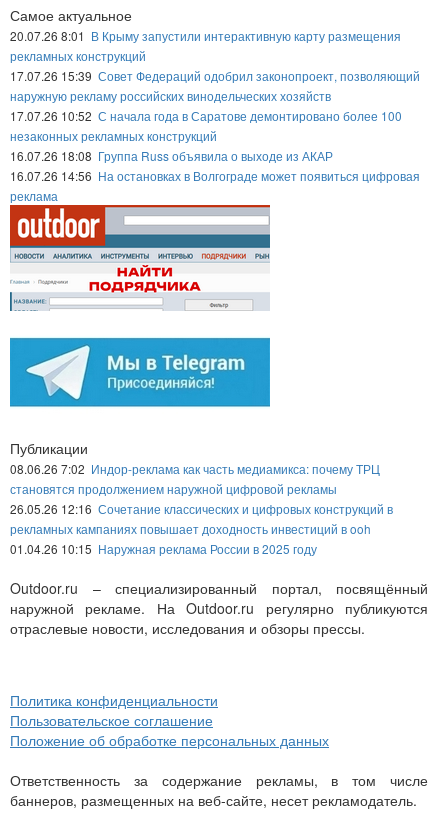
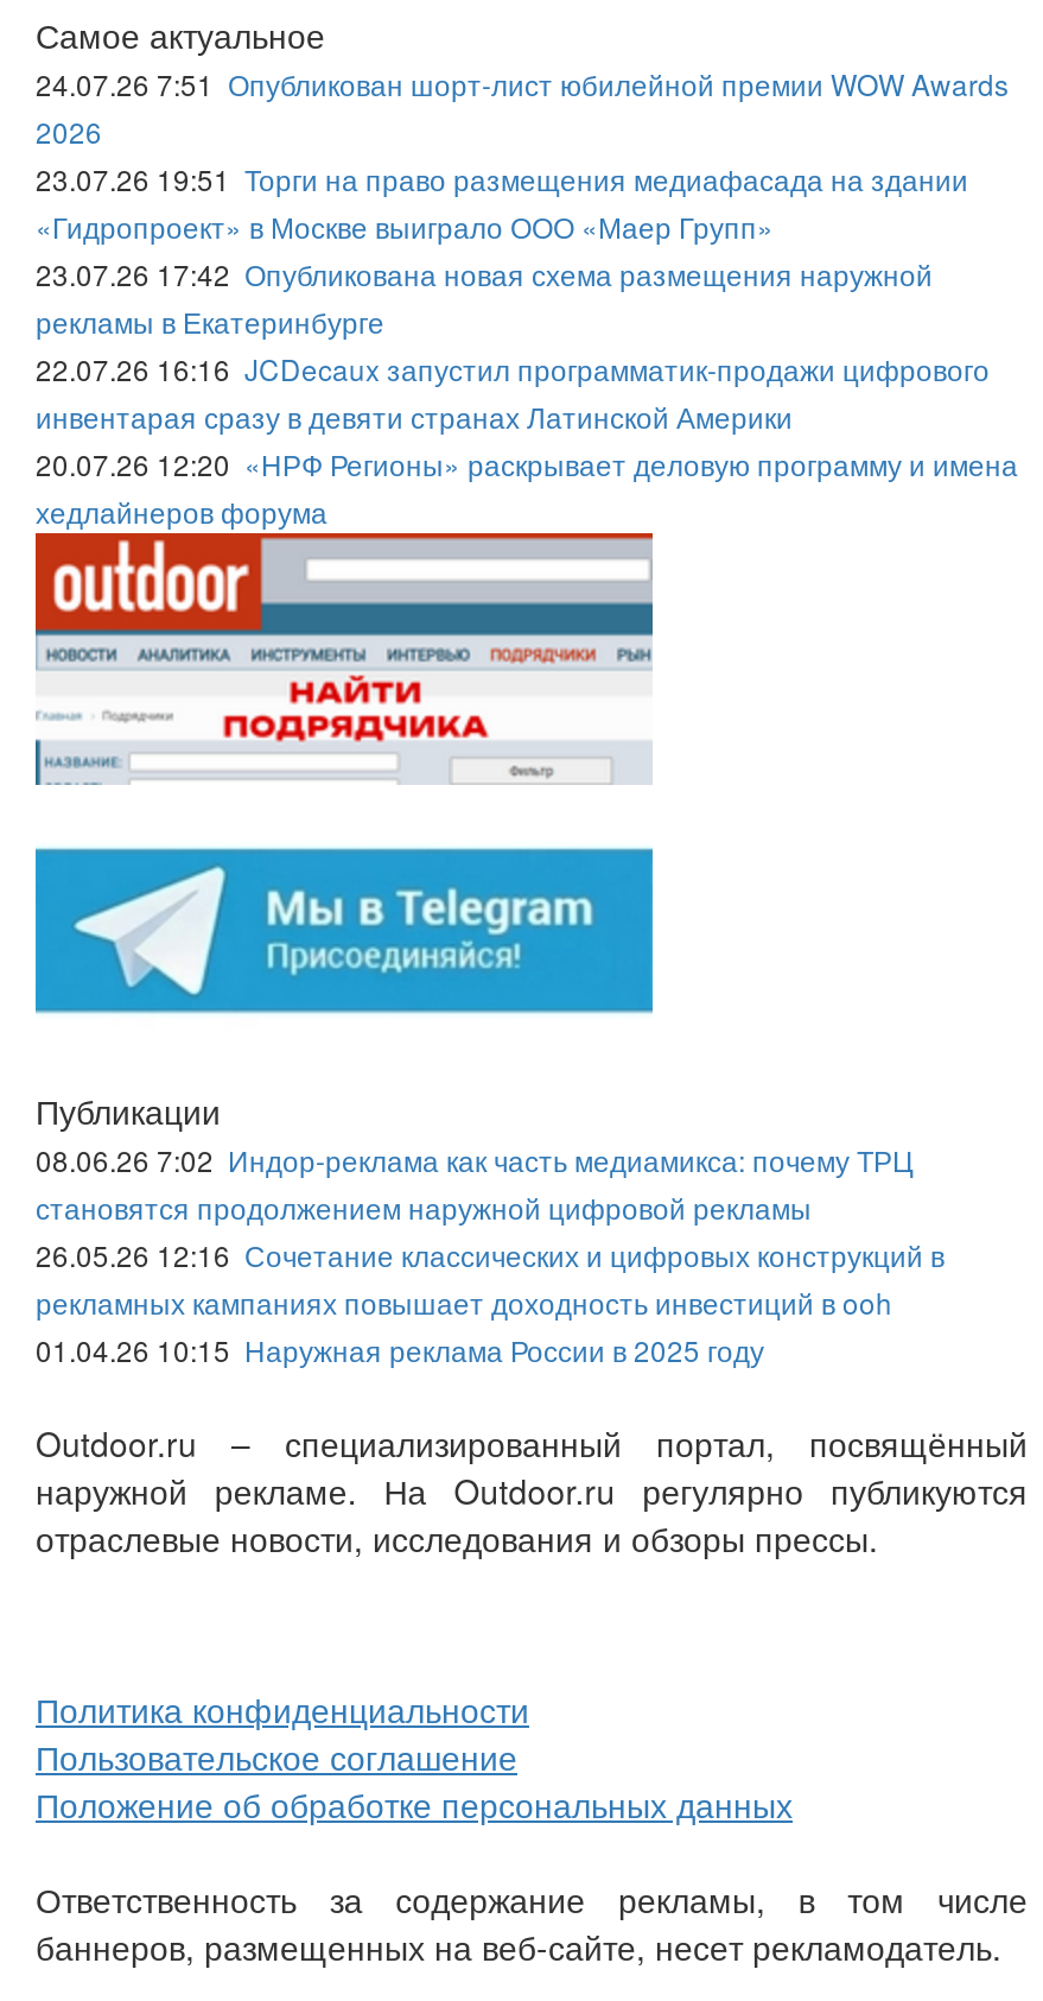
[10,27,420,204] 20.07.26 8:01 В Крыму запустили интерактивную карту размещения | рекламных конструкций | 17.07.26 15:39 Совет Федераций одобрил законопроект, позволяющий | наружную рекламу российских винодельческих хозяйств | 17.07.26 10:52 С начала года в Саратове демонтировано более 100 | незаконных рекламных конструкций | 16.07.26 18:08 Группа Russ объявила о выходе из АКАР | 16.07.26 14:56 На остановках в Волгограде может появиться цифровая | реклама -> [36,63,1018,531] 24.07.26 7:51 Опубликован шорт-лист юбилейной премии WOW Awards | 2026 | 23.07.26 19:51 Торги на право размещения медиафасада на здании | «Гидропроект» в Москве выиграло ООО «Маер Групп» | 23.07.26 17:42 Опубликована новая схема размещения наружной | рекламы в Екатеринбурге | 22.07.26 16:16 JCDecaux запустил программатик-продажи цифрового | инвентарая сразу в девяти странах Латинской Америки | 20.07.26 12:20 «НРФ Регионы» раскрывает деловую программу и имена | хедлайнеров форума

